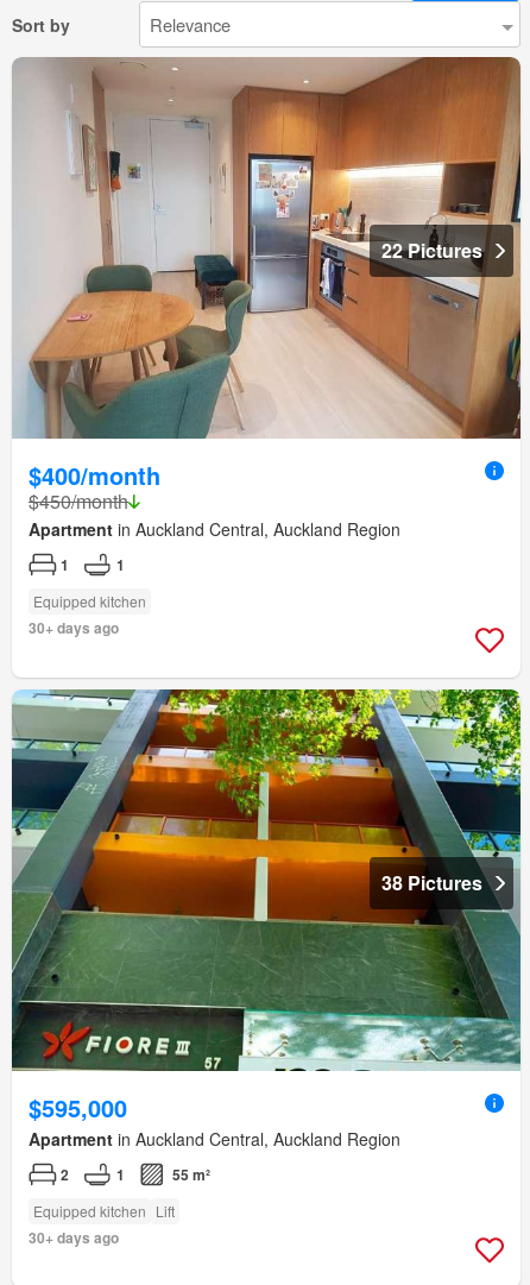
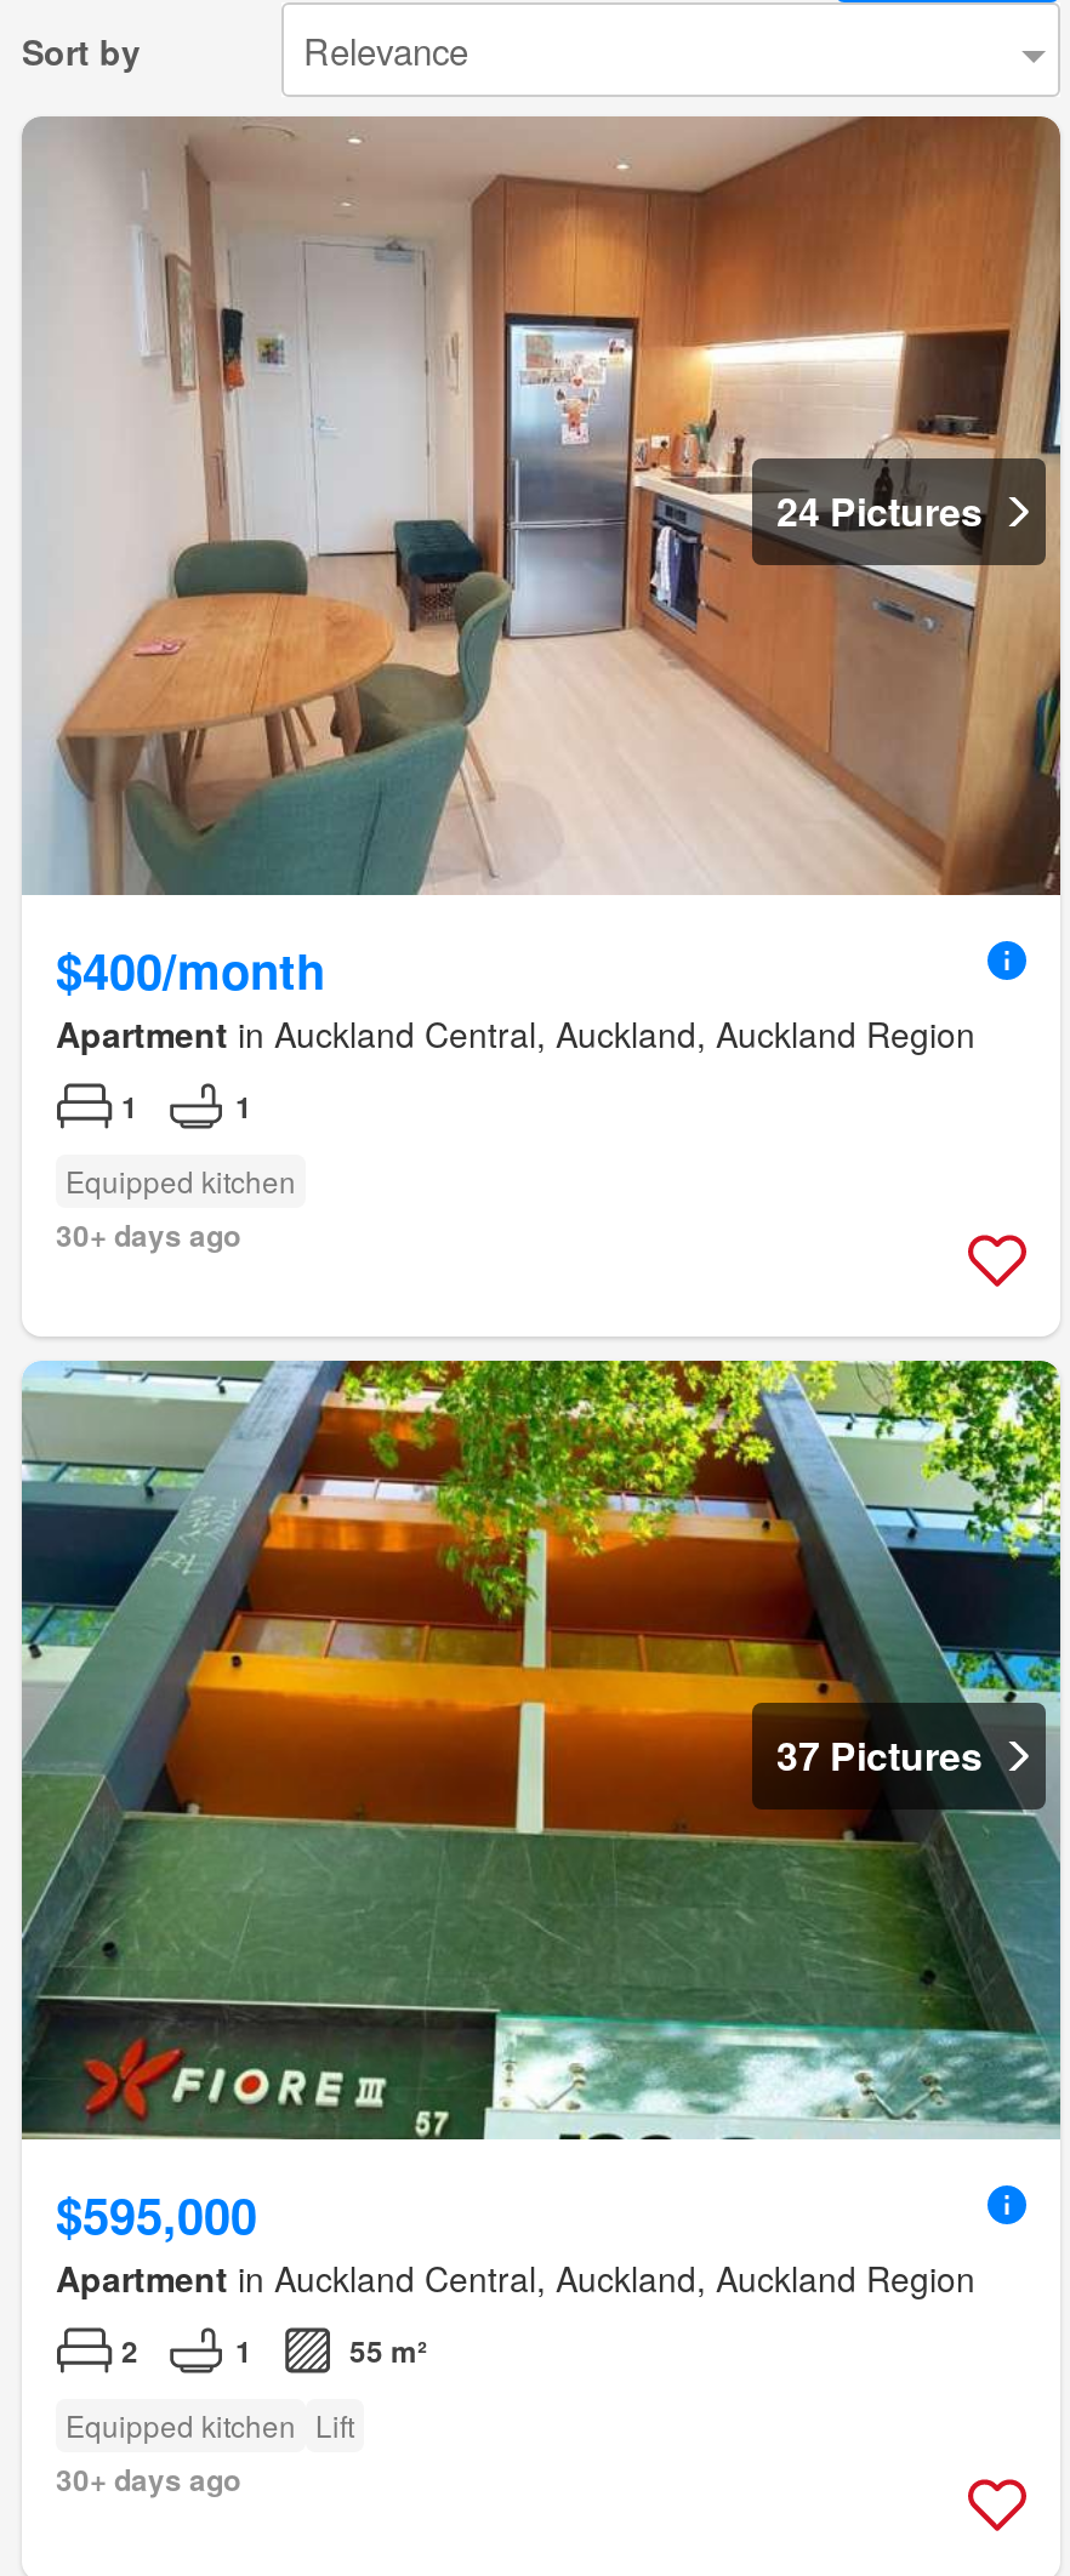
[381,237,482,264] 22 Pictures -> [776,484,983,539] 24 Pictures
[29,488,400,541] $450/month | Apartment in Auckland Central, Auckland Region -> [56,1010,975,1059] Apartment in Auckland Central, Auckland, Auckland Region
[381,869,482,897] 38 Pictures -> [776,1728,983,1784] 37 Pictures
[29,1127,400,1151] Apartment in Auckland Central, Auckland Region -> [56,2254,975,2303] Apartment in Auckland Central, Auckland, Auckland Region

